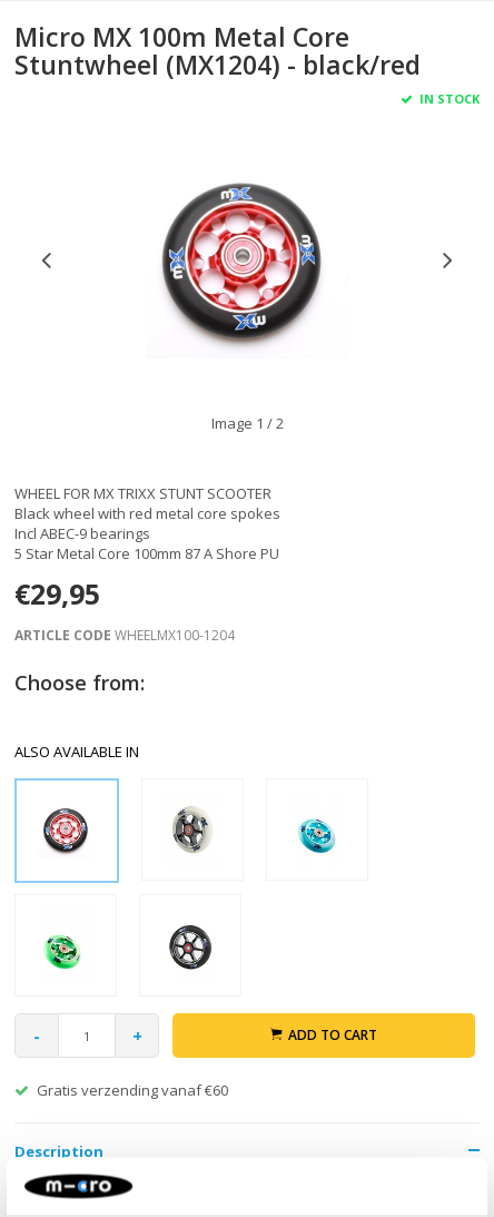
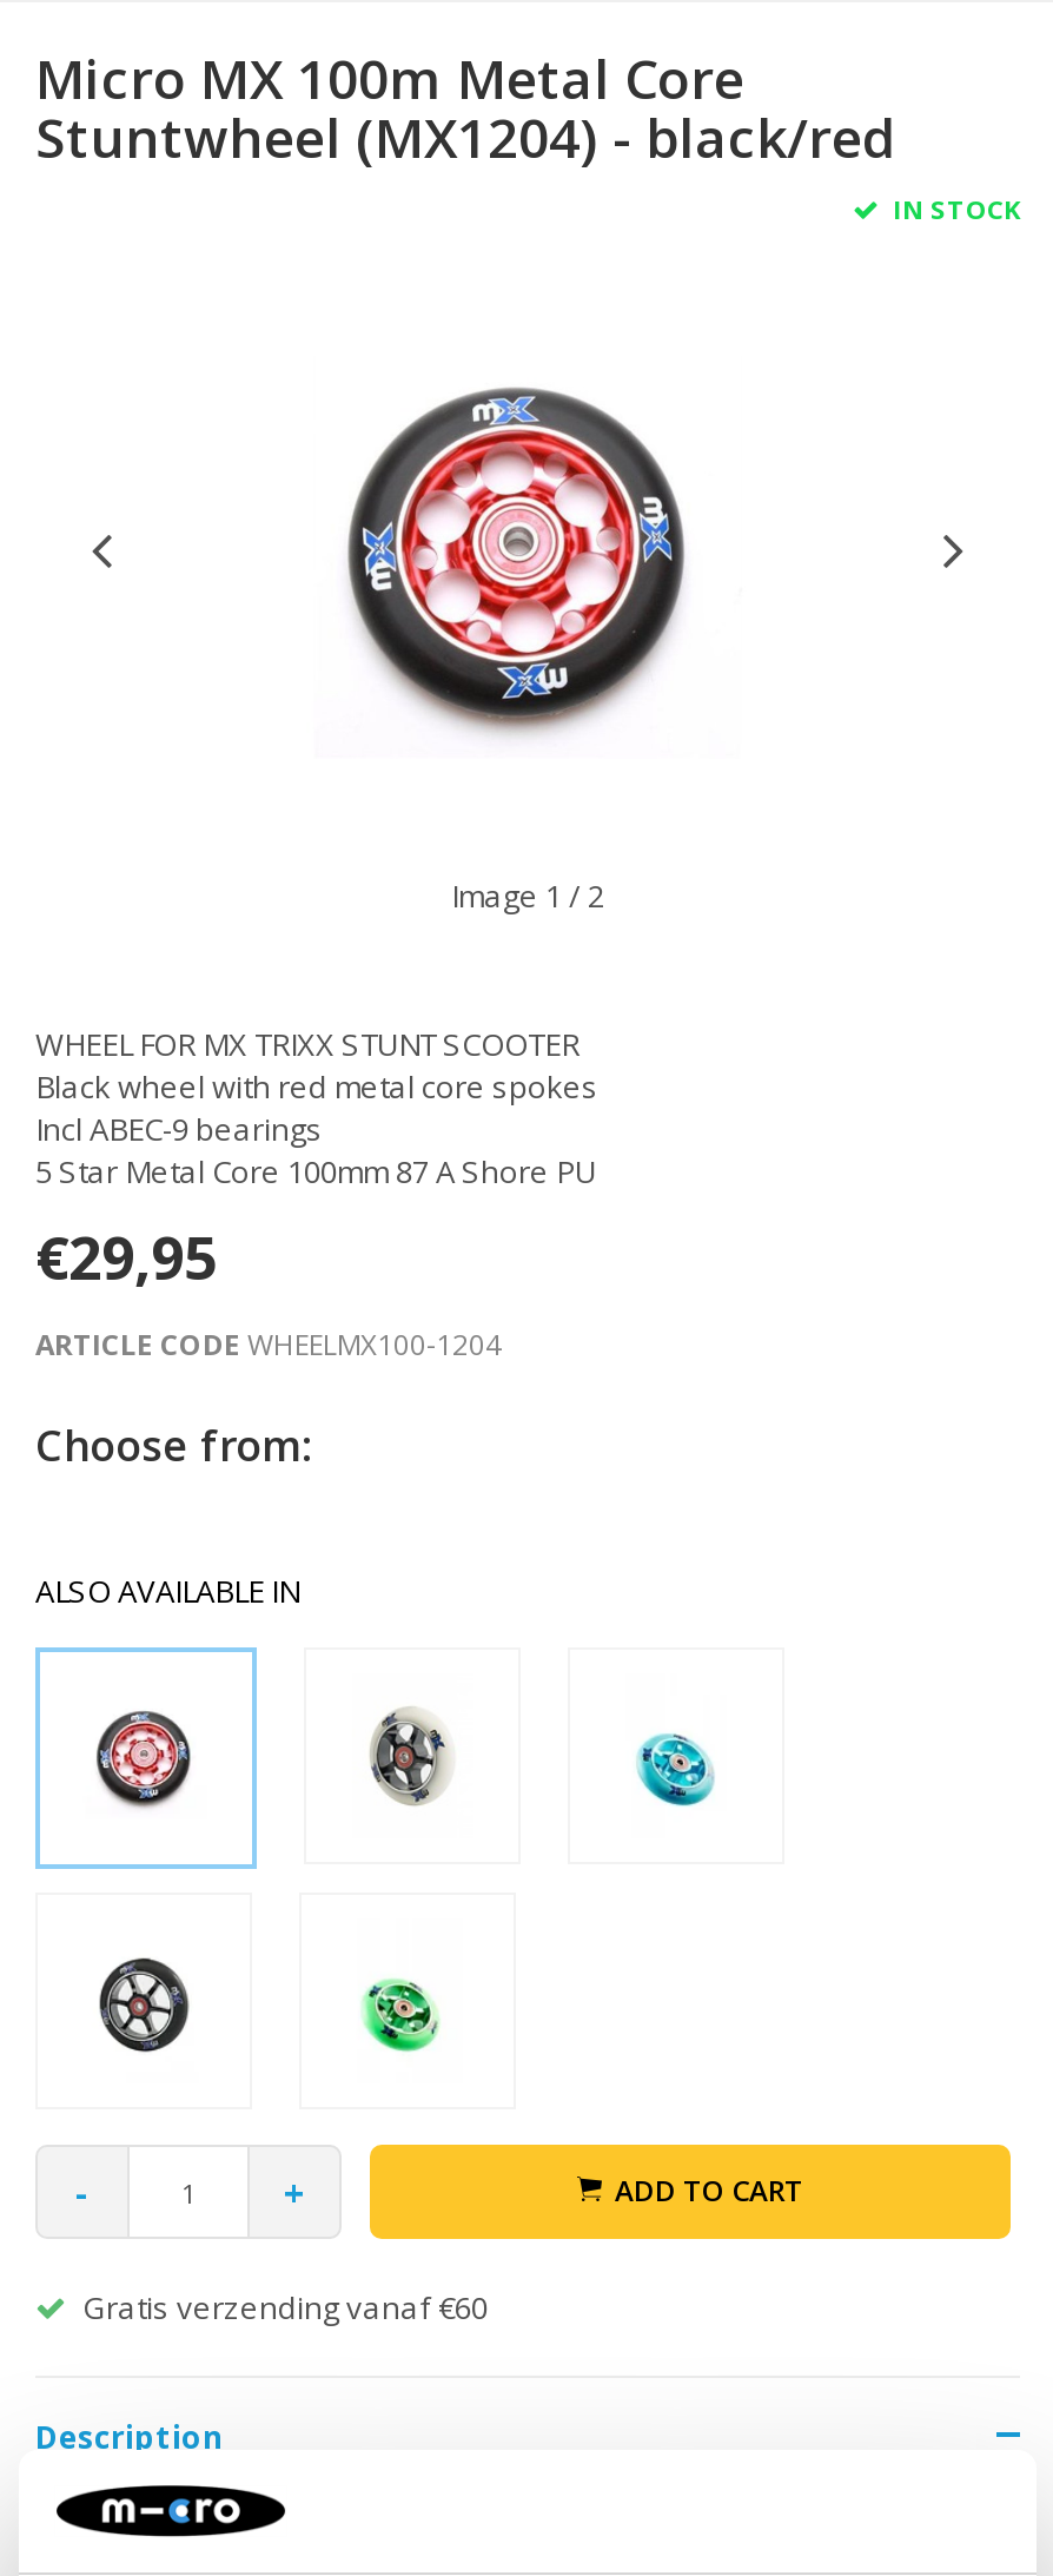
[45,925,87,970] [image] -> [97,1956,191,2055] [image]
[168,924,213,971] [image] -> [363,1959,452,2053] [image]

